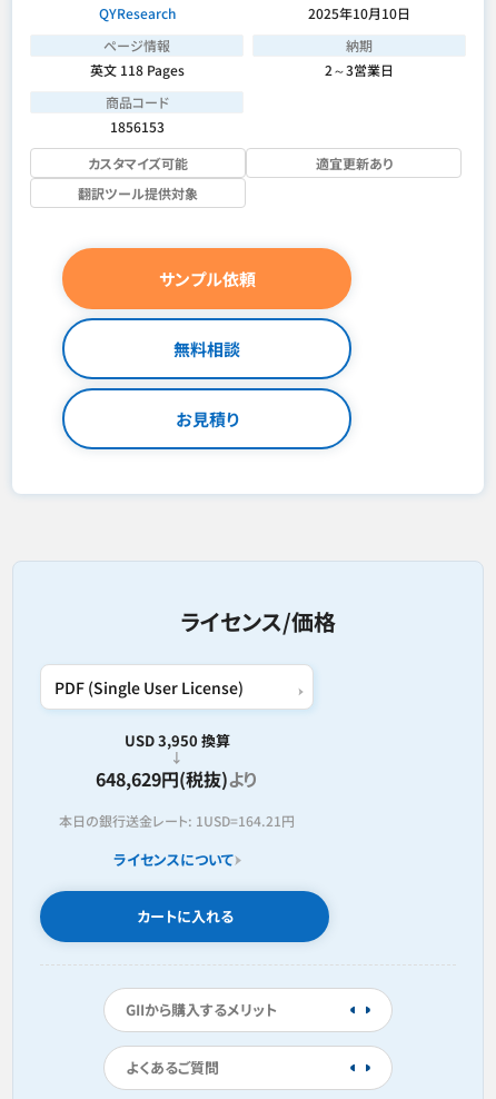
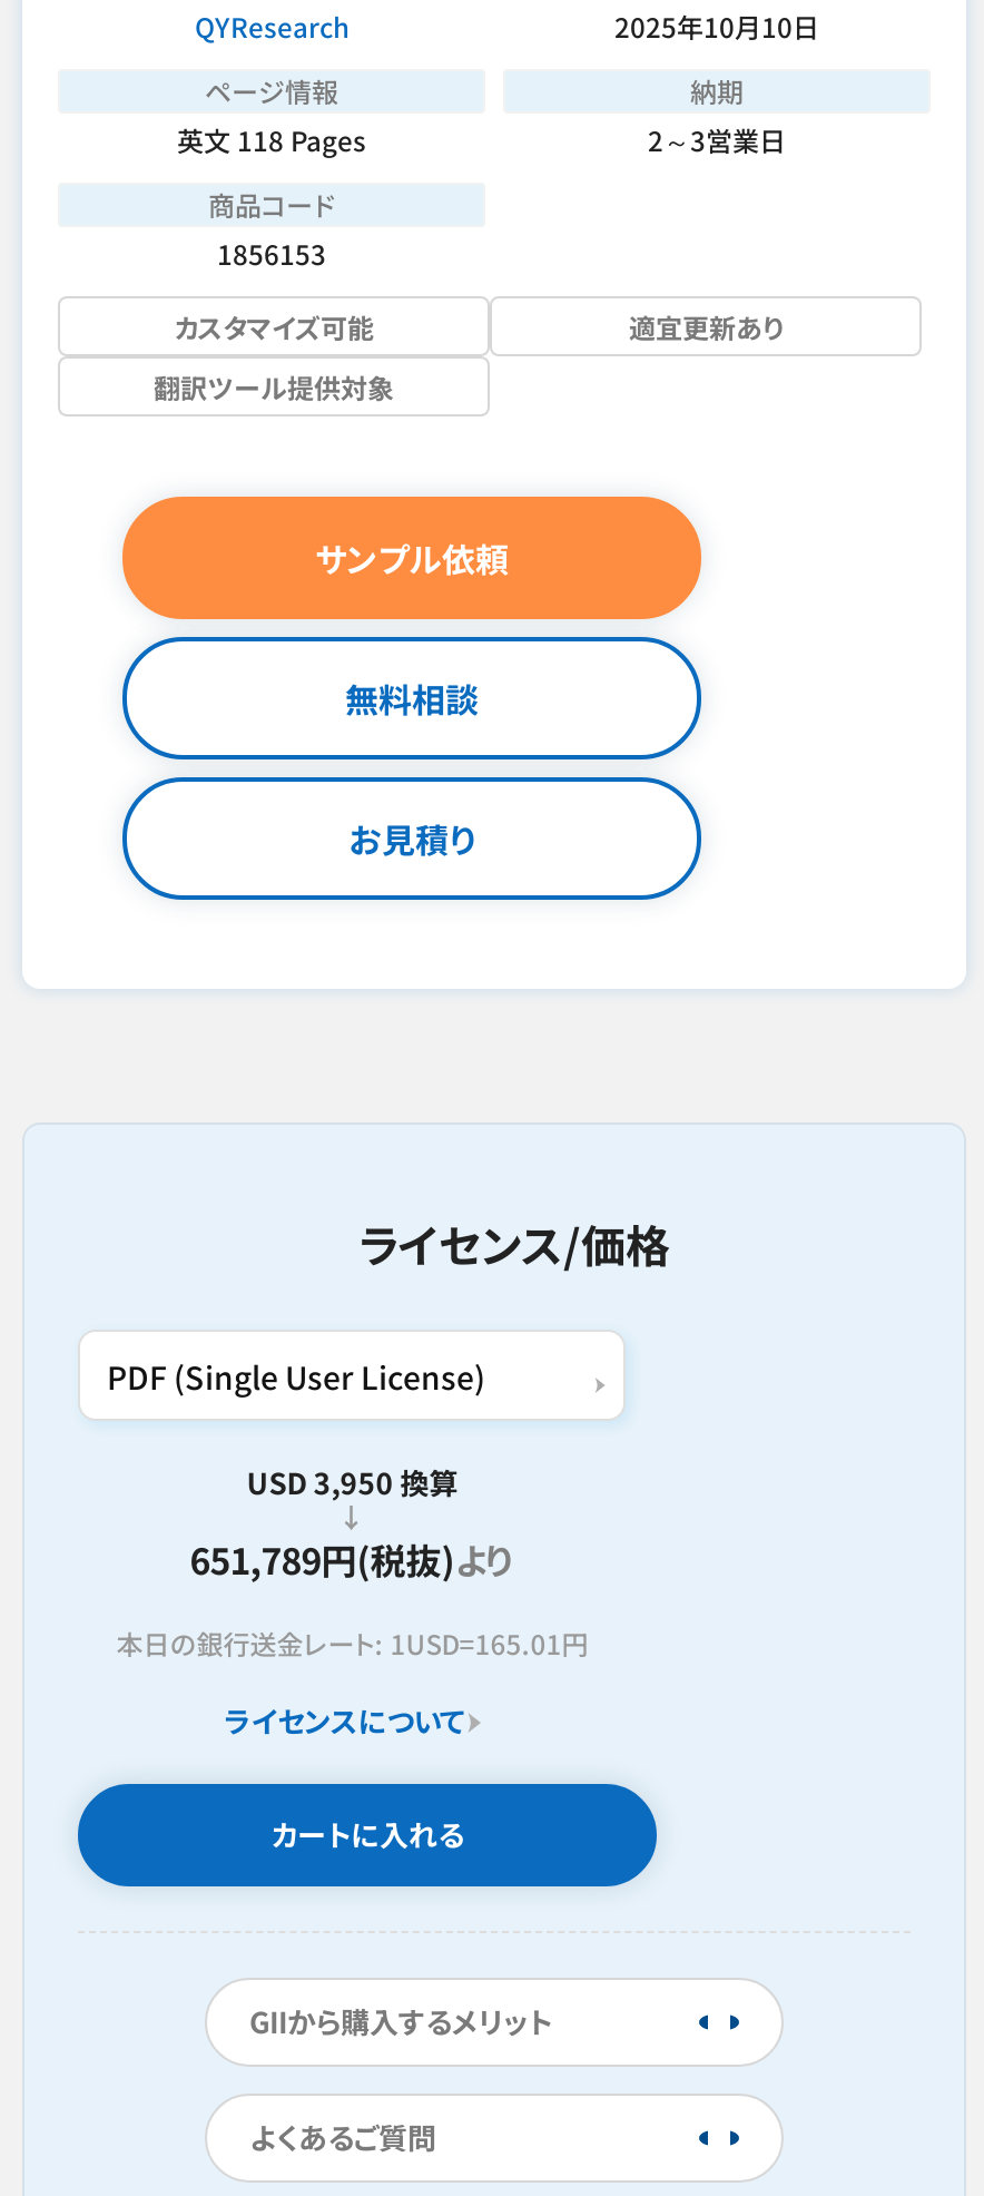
[96,765,258,792] 648,629円(税抜)より -> [190,1532,515,1586] 651,789円(税抜)より
[59,811,295,830] 本日の銀行送金レート: 1USD=164.21円 -> [116,1624,588,1661] 本日の銀行送金レート: 1USD=165.01円

